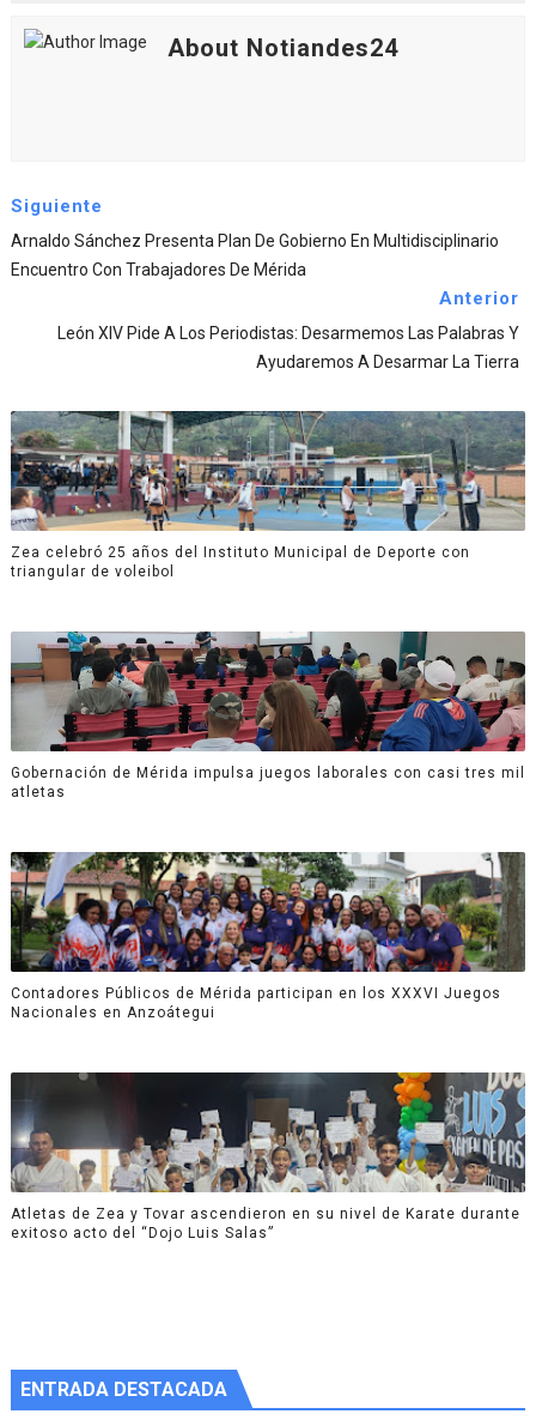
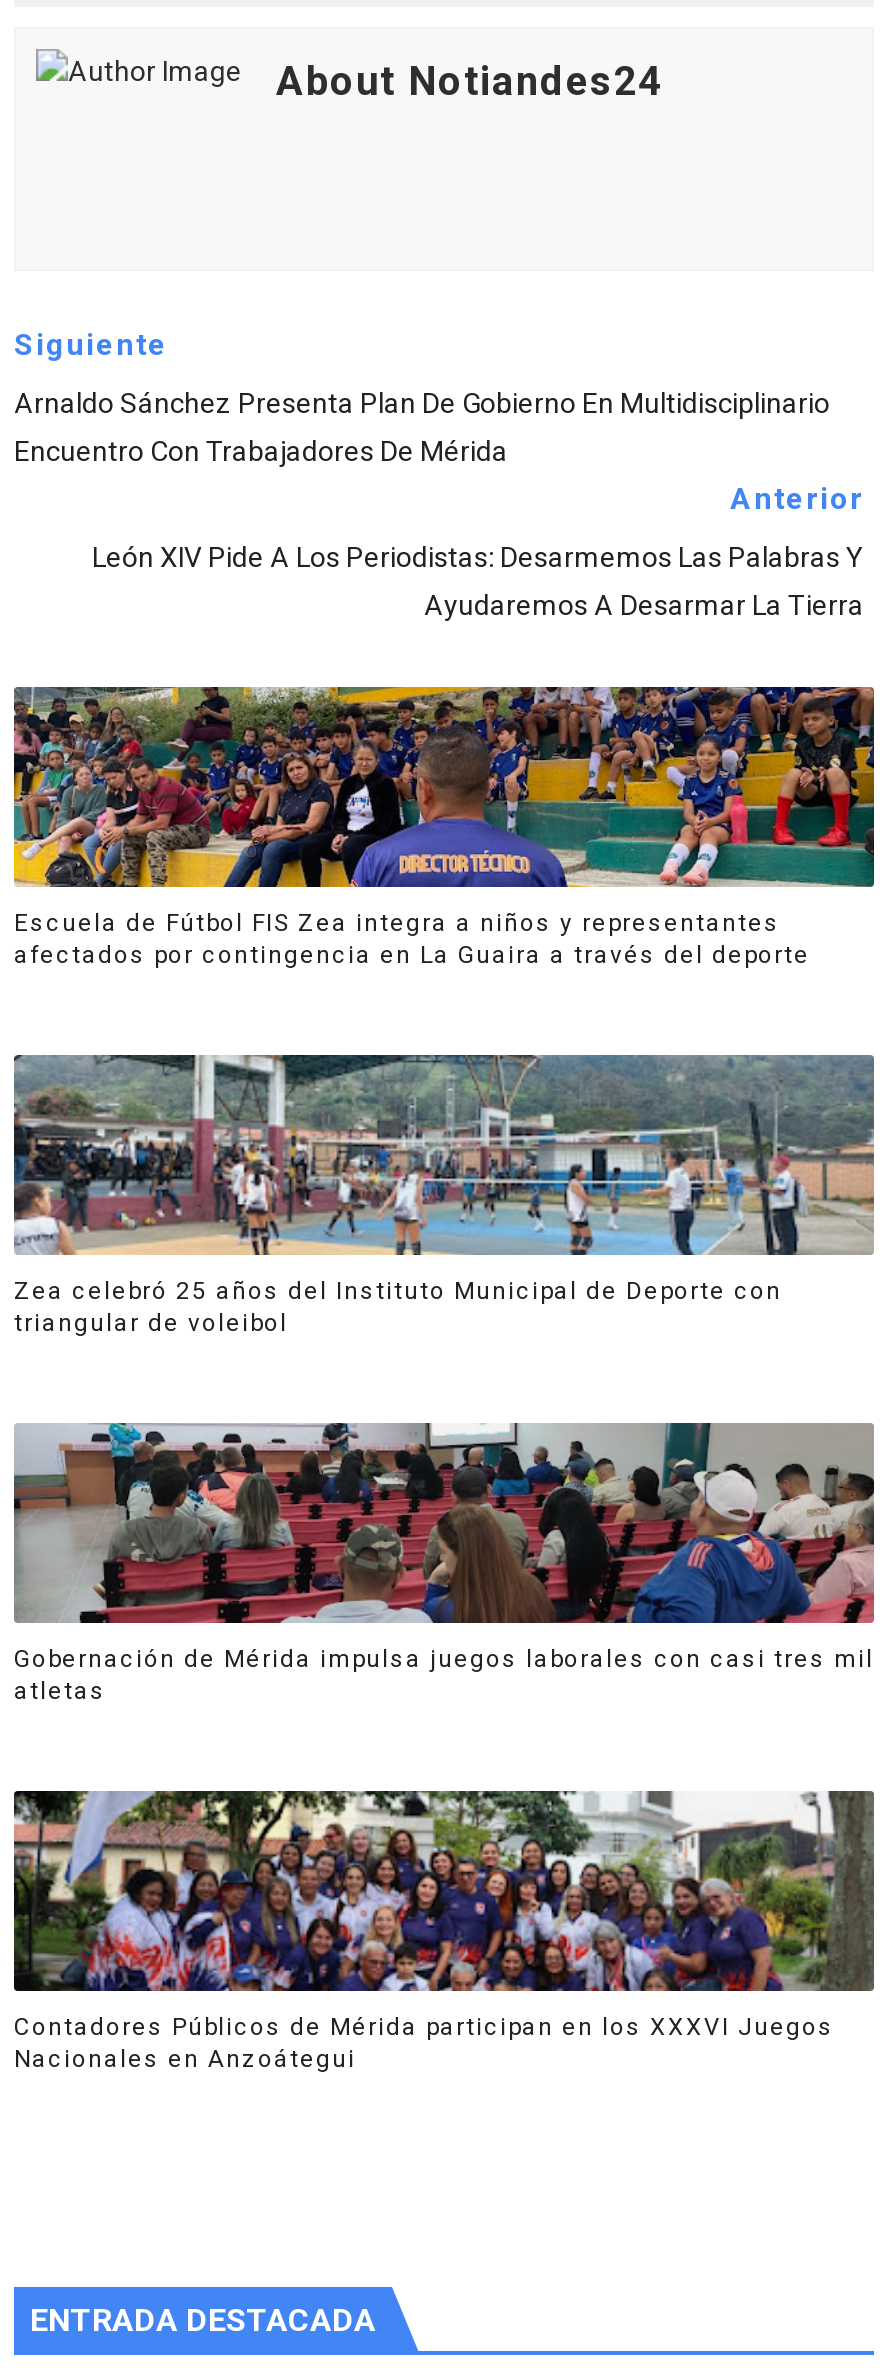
none -> [12,685,876,969] [image] | Escuela de Fútbol FIS Zea integra a niños y representantes | afectados por contingencia en La Guaira a través del deporte
moved [8,409,528,1021] -> [10,1051,878,2073]: [image] | Zea celebró 25 años del Instituto Municipal de Deporte con | triangular de voleibol | Gobernación de Mérida impulsa juegos laborales con casi tres mil | atletas | Contadores Públicos de Mérida participan en los XXXVI Juegos | Nacionales en Anzoátegui
[10,1071,526,1241] [image] | Atletas de Zea y Tovar ascendieron en su nivel de Karate durante | exitoso acto del “Dojo Luis Salas” -> none

